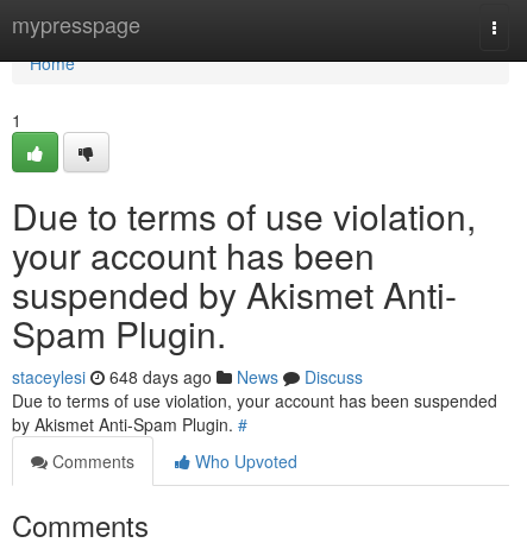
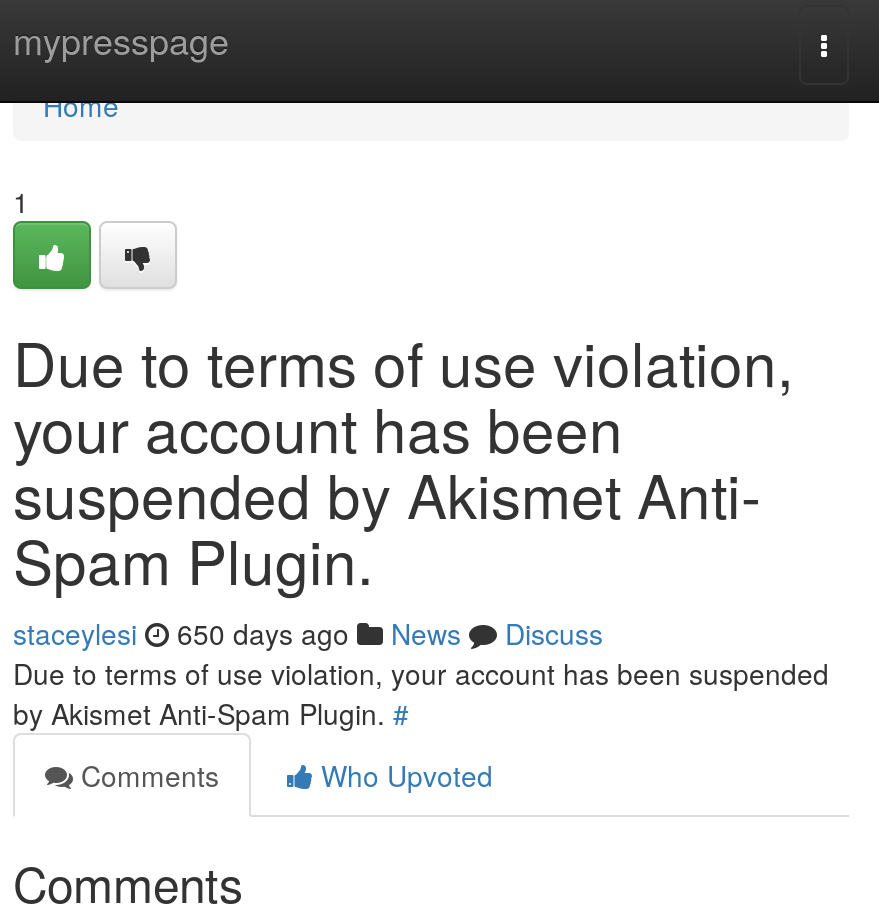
[12,365,363,389] staceylesi 648 days ago News Discuss -> [13,613,603,653] staceylesi 650 days ago News Discuss

